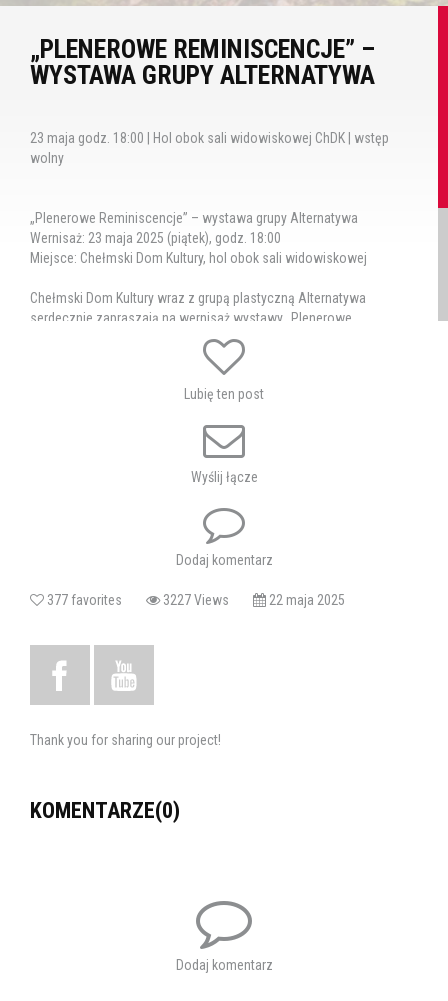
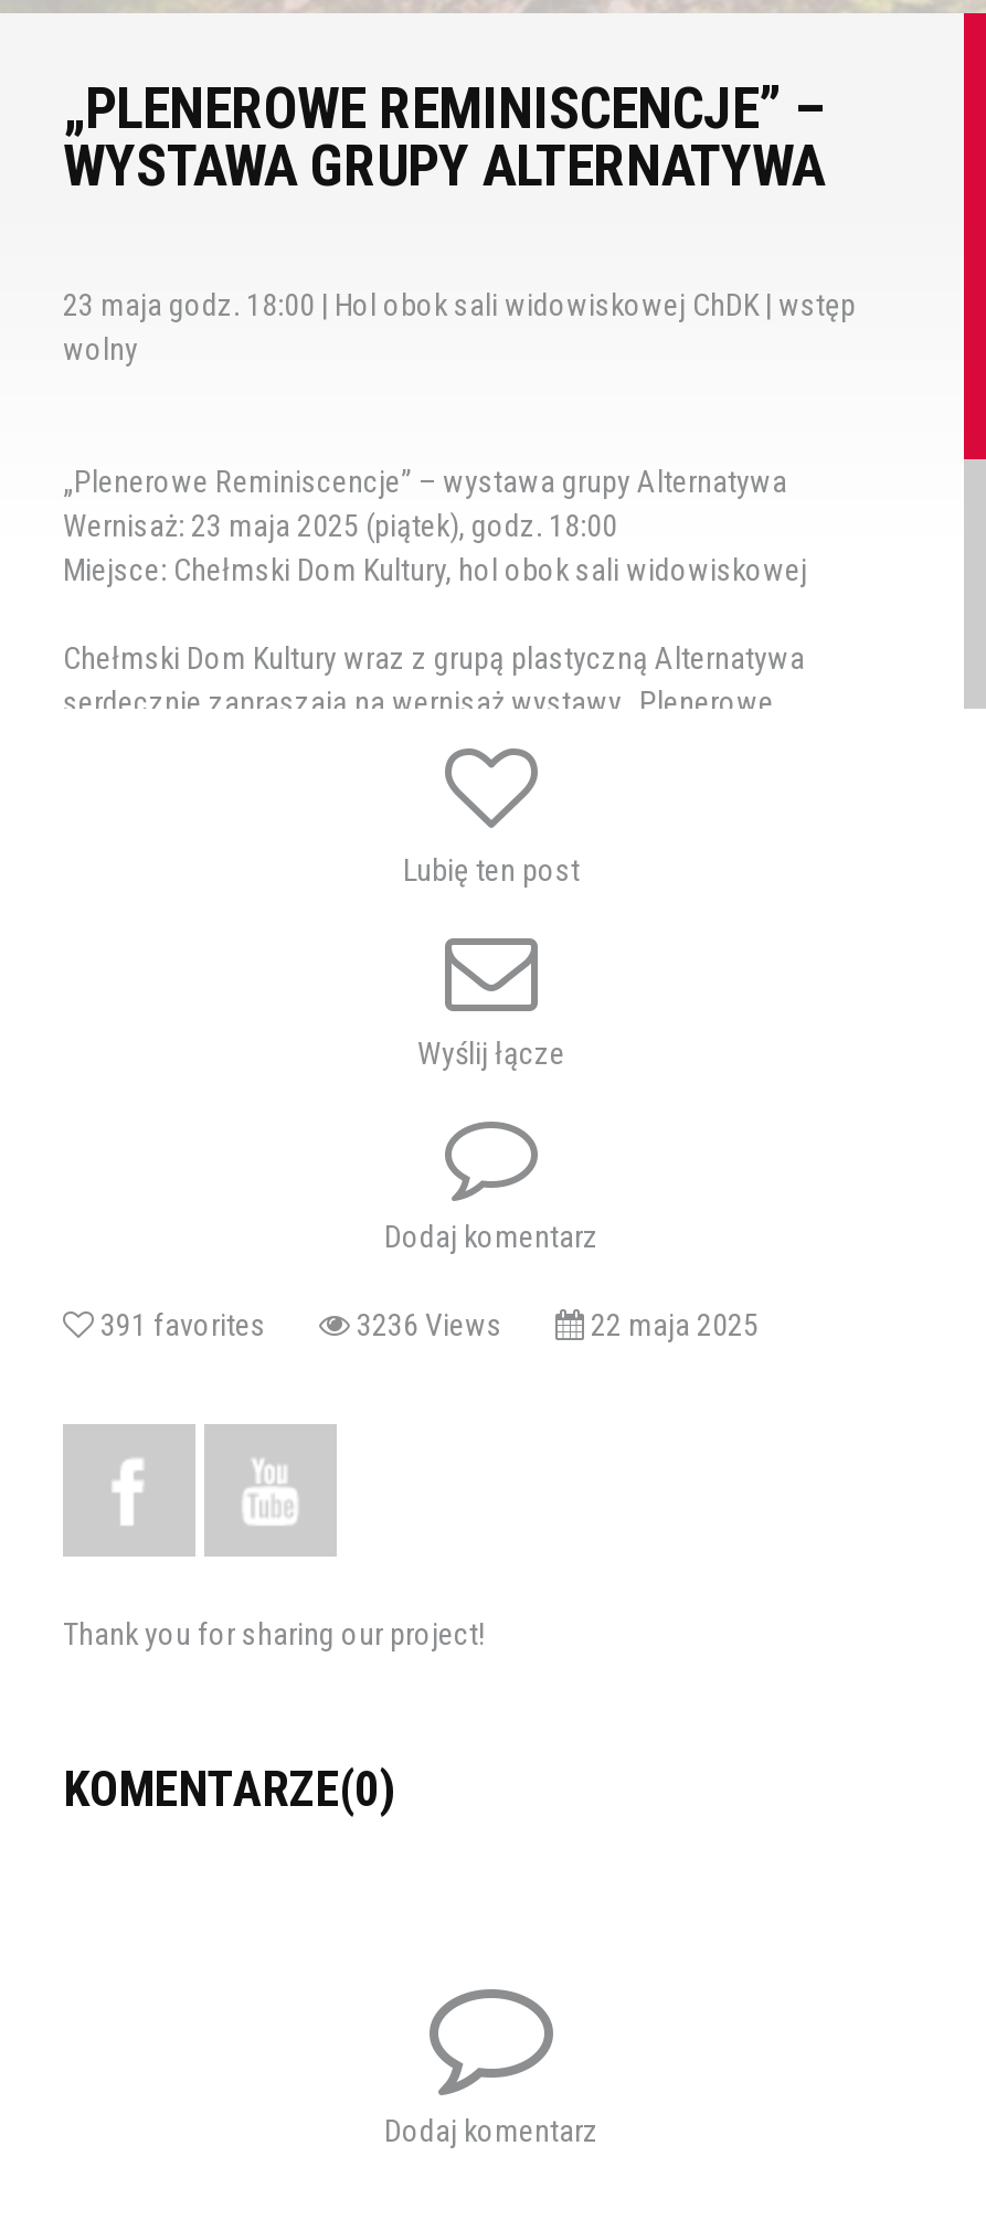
[44,592,146,608] 377 favorites -> [94,1306,319,1342] 391 favorites
[160,592,253,608] 3227 Views -> [350,1306,555,1342] 3236 Views

